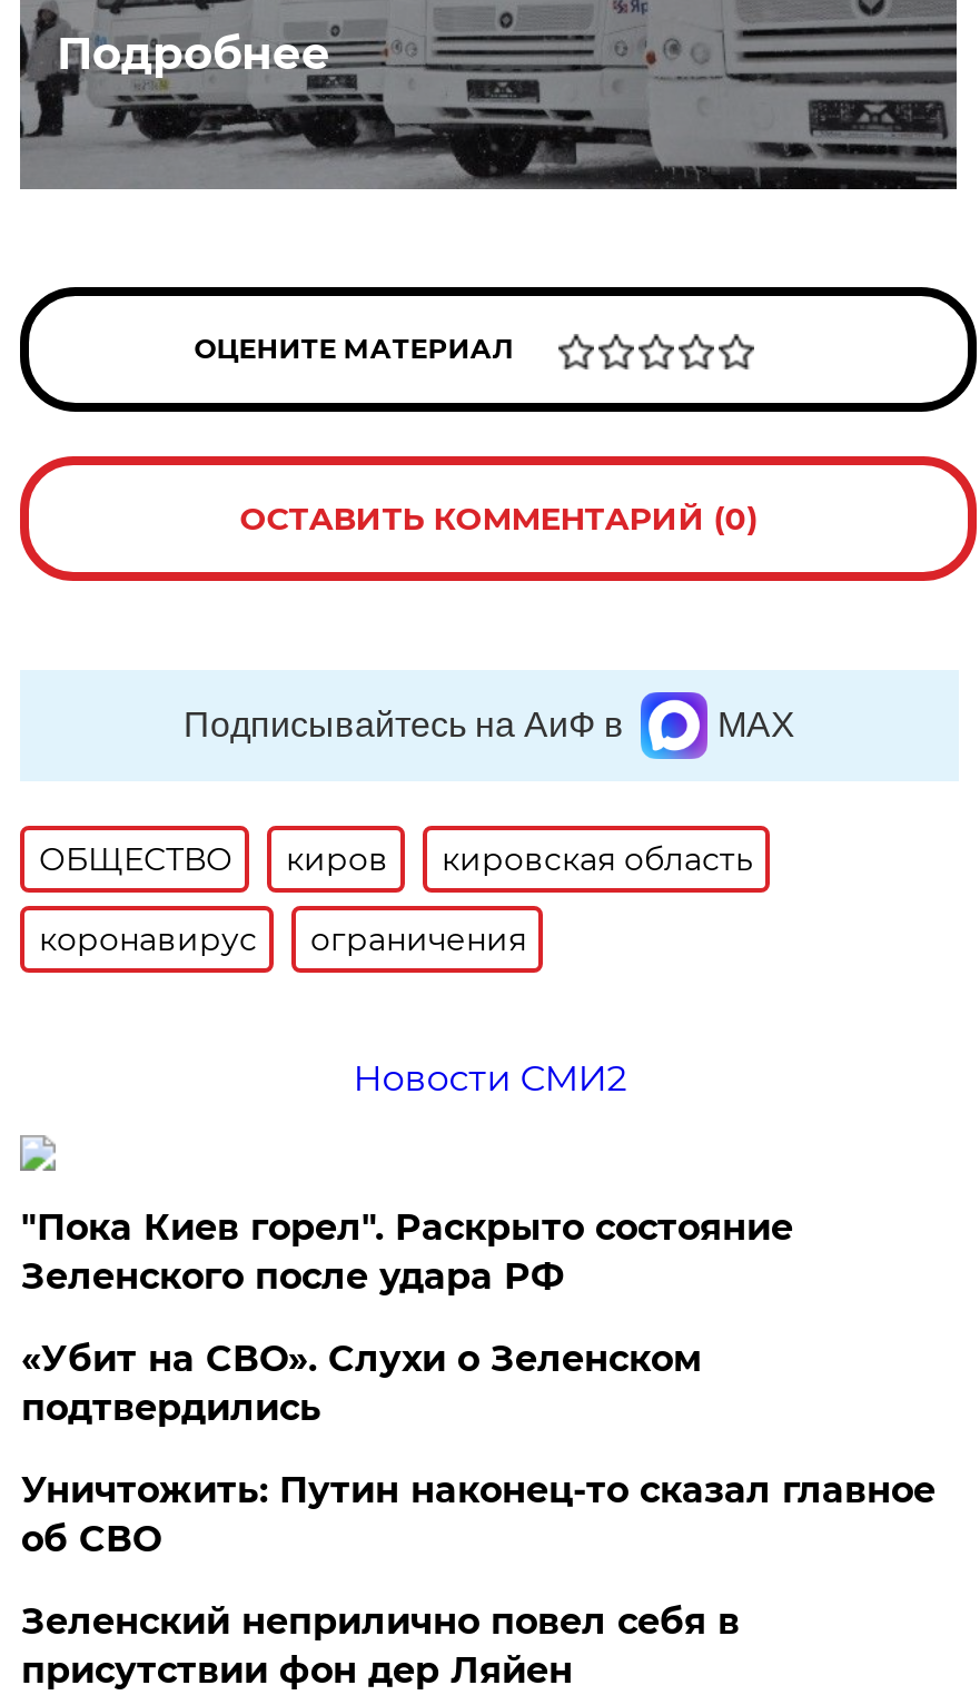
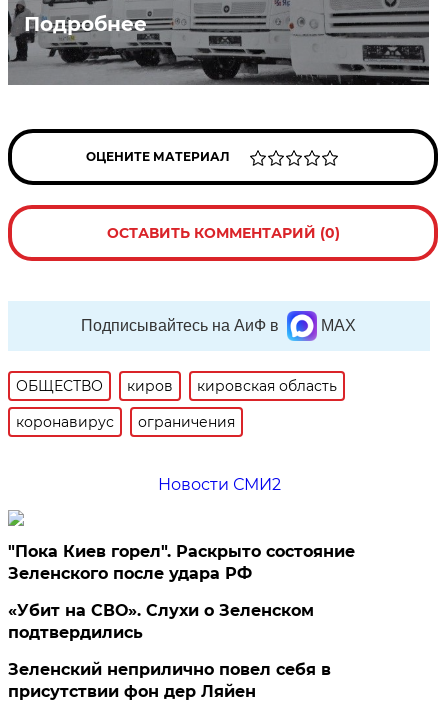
[21,1469,935,1560] Уничтожить: Путин наконец-то сказал главное | об СВО -> none

